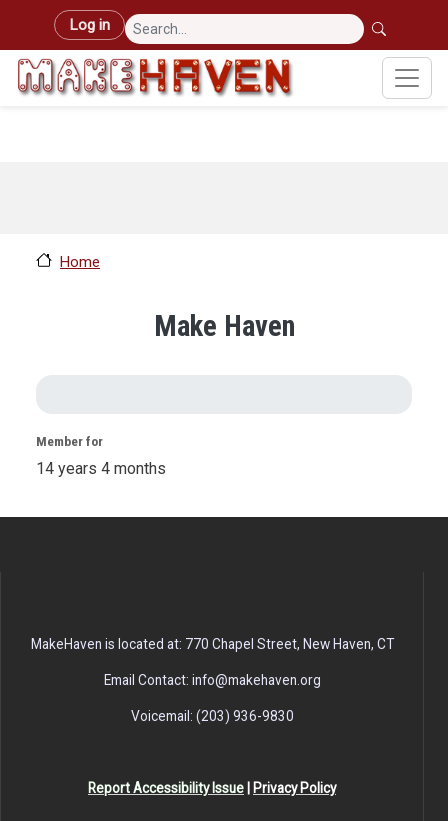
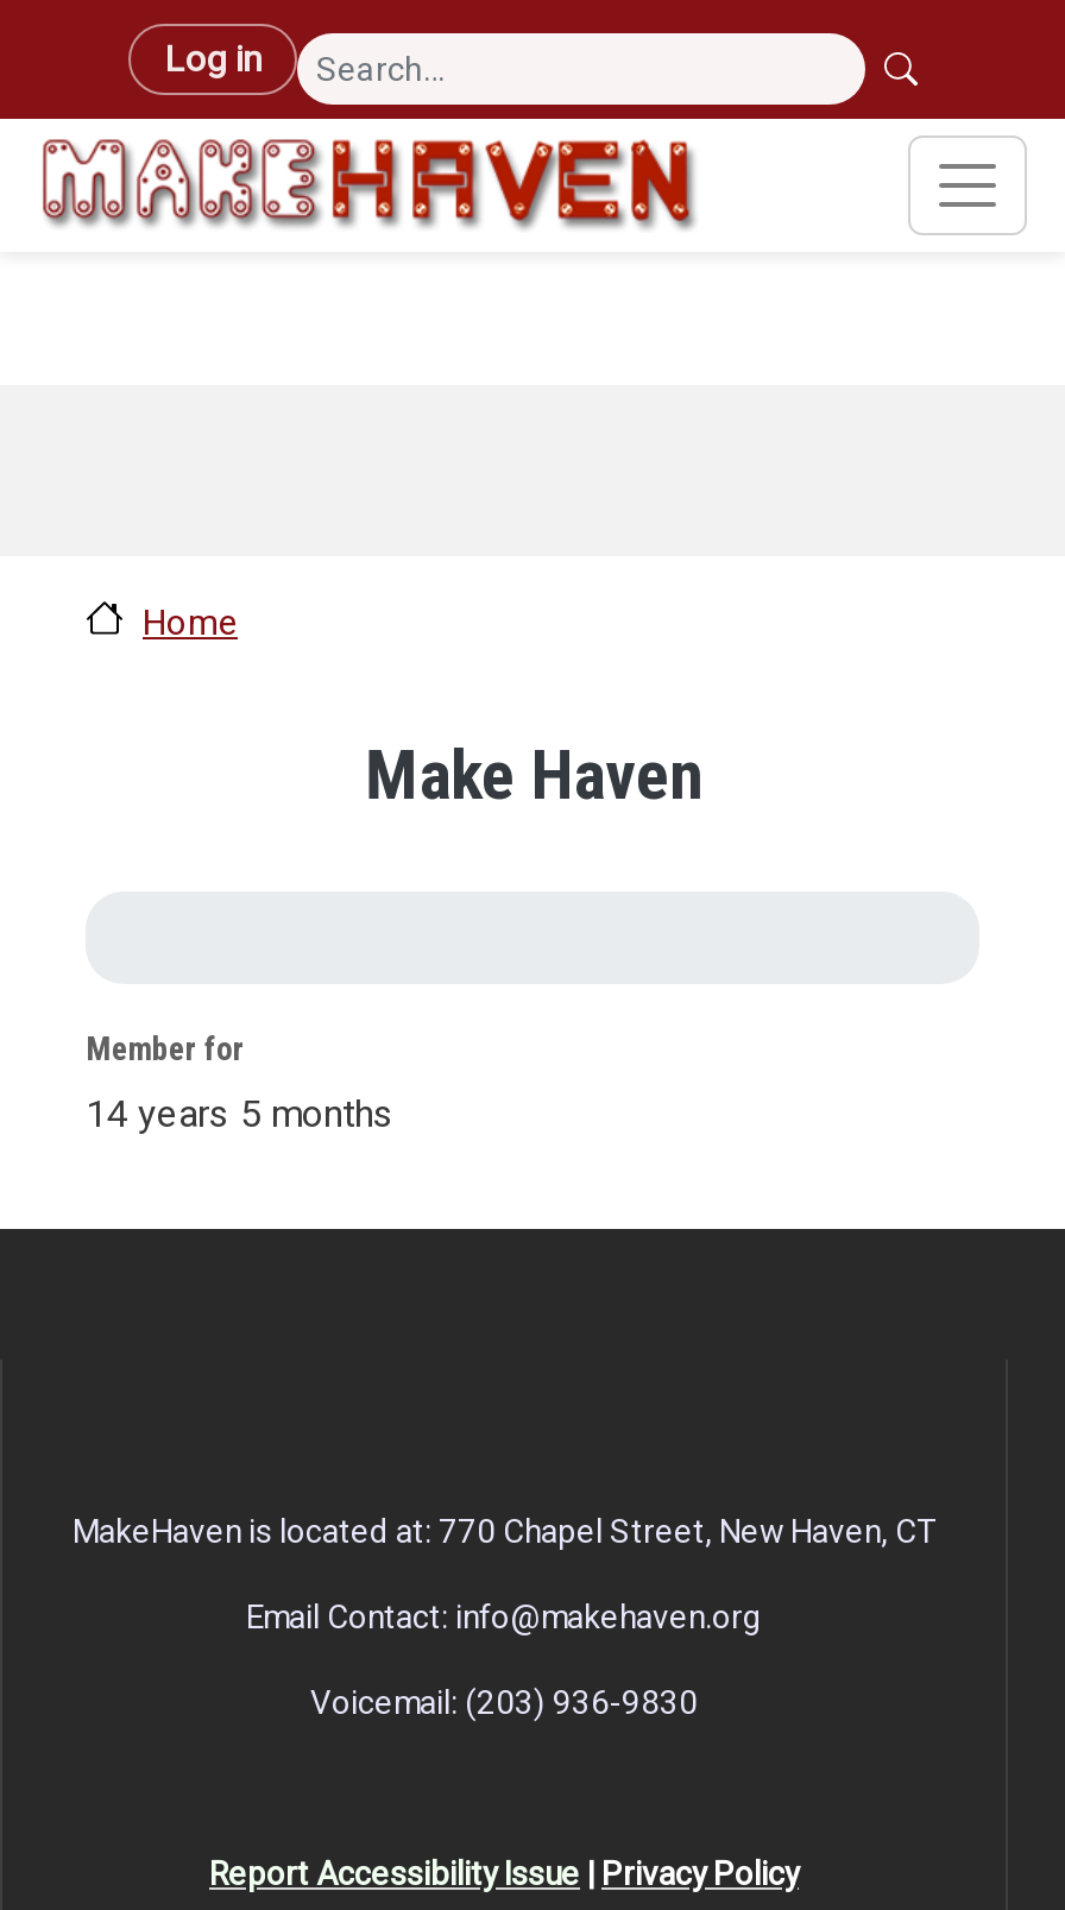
[36,459,166,478] 14 years 4 months -> [86,1091,395,1136] 14 years 5 months

